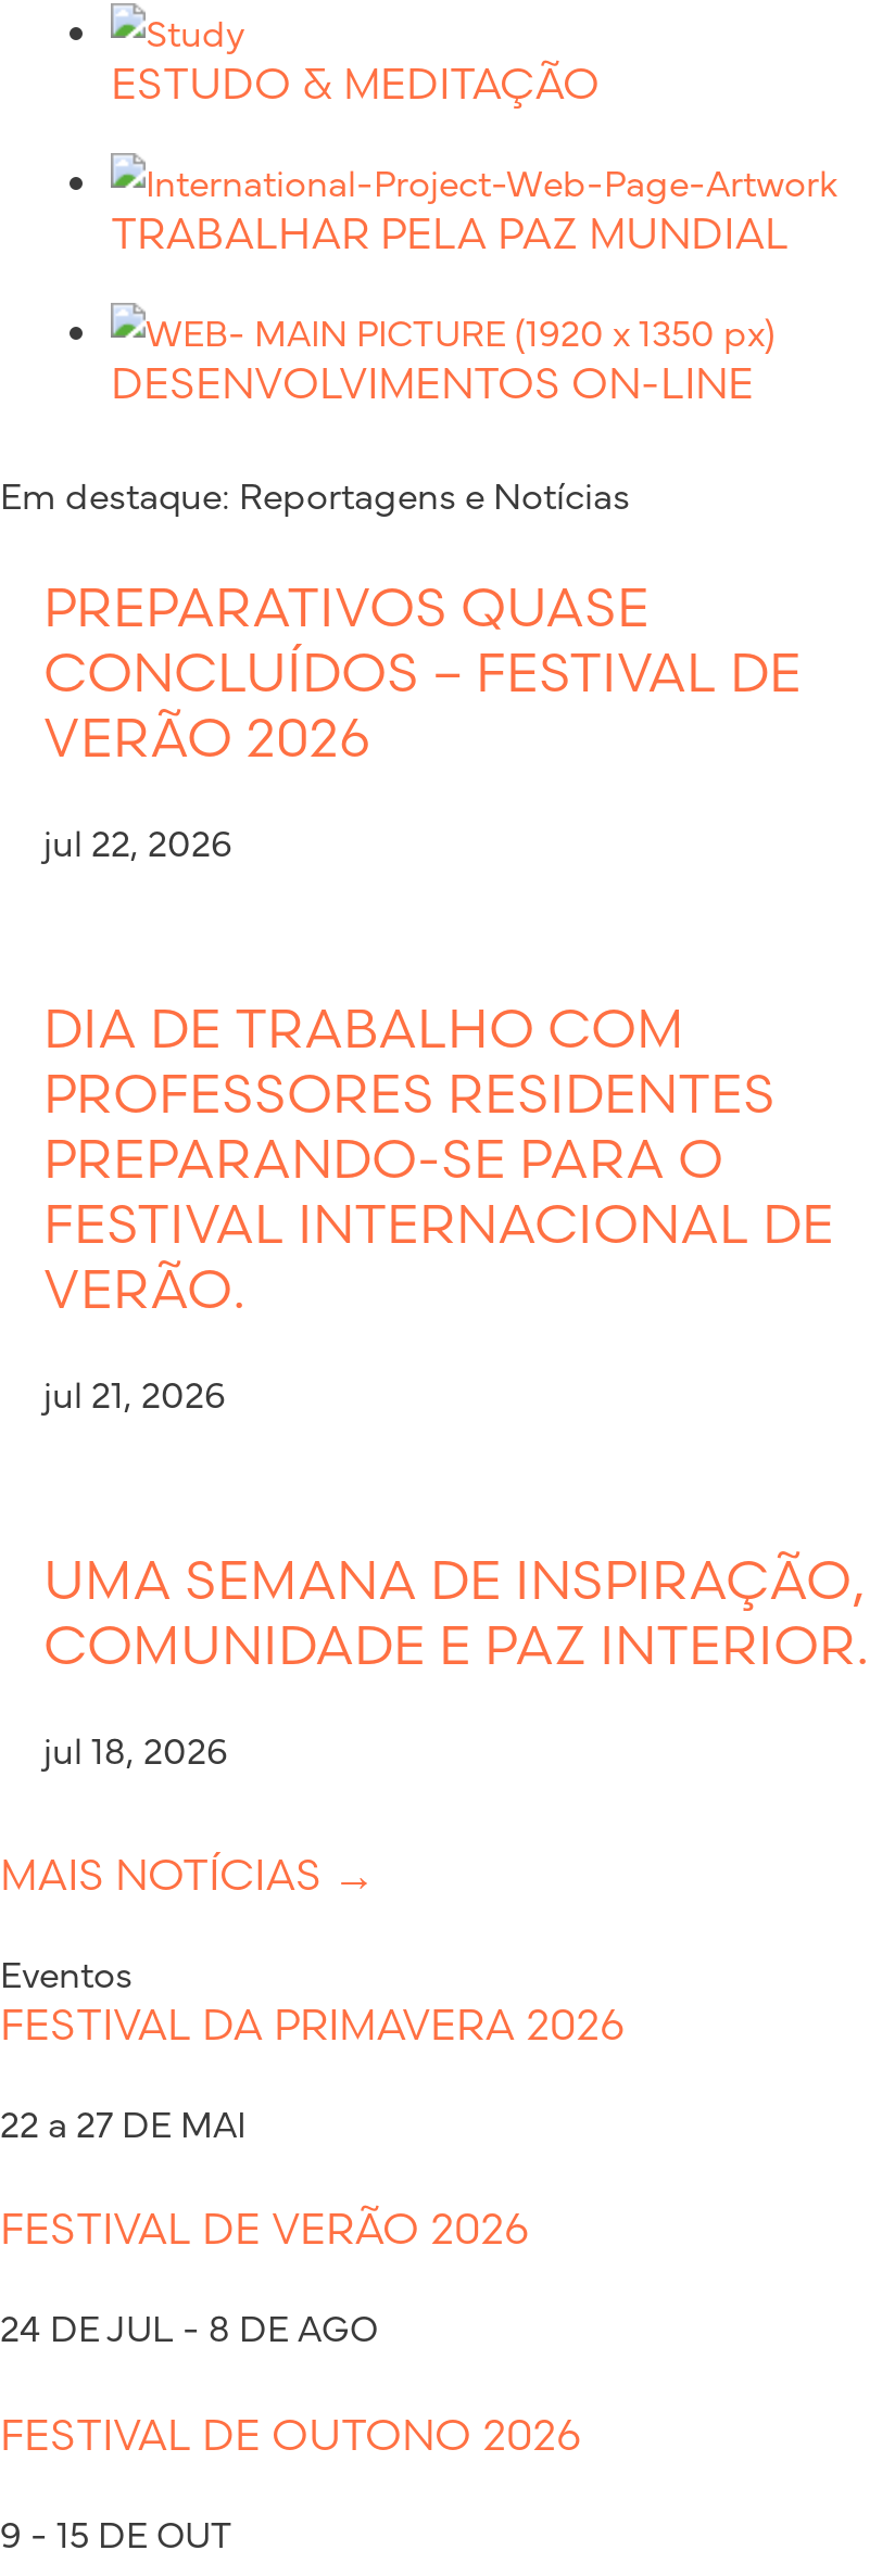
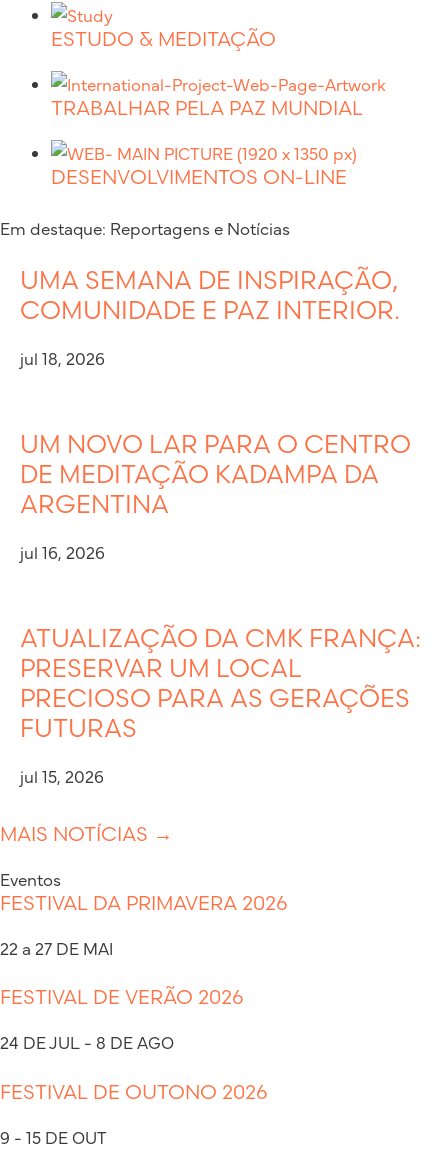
[43,573,834,1416] PREPARATIVOS QUASE | CONCLUÍDOS – FESTIVAL DE | VERÃO 2026 | jul 22, 2026 | DIA DE TRABALHO COM | PROFESSORES RESIDENTES | PREPARANDO-SE PARA O | FESTIVAL INTERNACIONAL DE | VERÃO. | jul 21, 2026 -> none
moved [43,1546,869,1772] -> [20,264,400,368]: UMA SEMANA DE INSPIRAÇÃO, | COMUNIDADE E PAZ INTERIOR. | jul 18, 2026
none -> [20,428,421,786] UM NOVO LAR PARA O CENTRO | DE MEDITAÇÃO KADAMPA DA | ARGENTINA | jul 16, 2026 | ATUALIZAÇÃO DA CMK FRANÇA: | PRESERVAR UM LOCAL | PRECIOSO PARA AS GERAÇÕES | FUTURAS | jul 15, 2026

